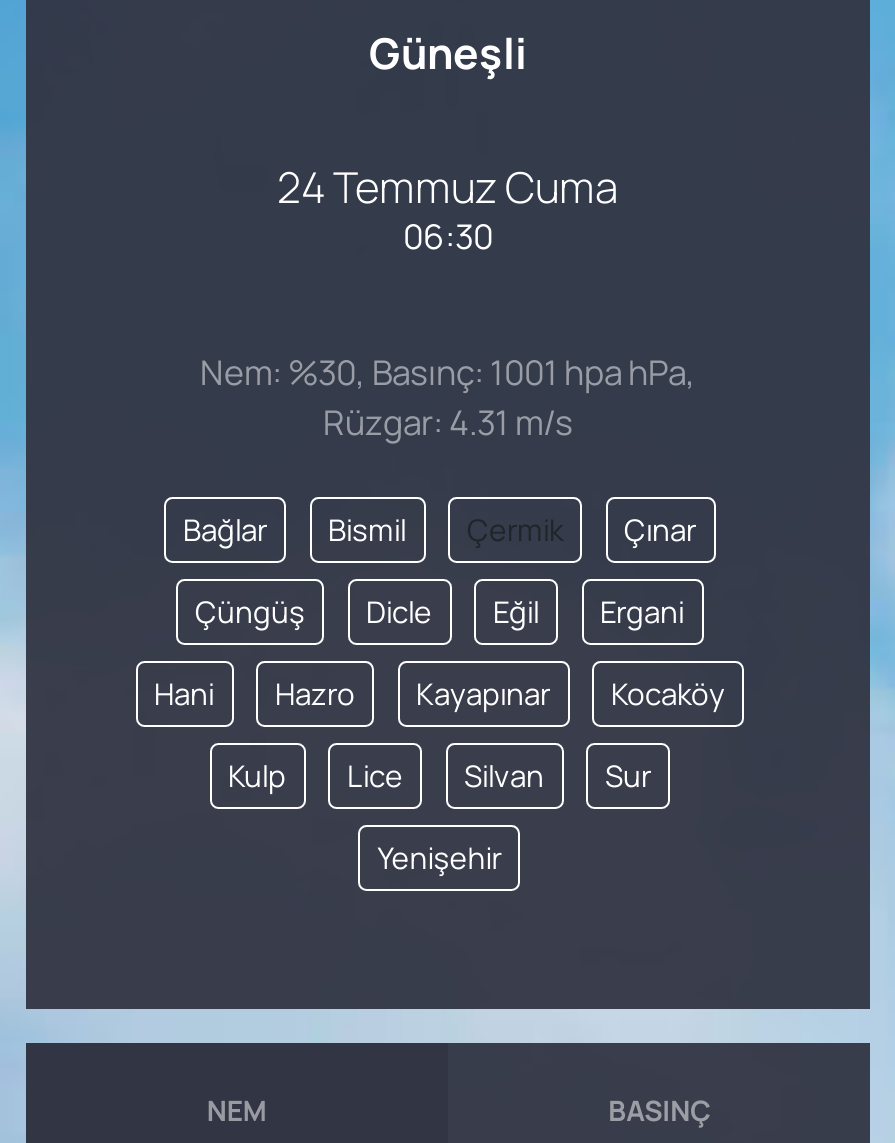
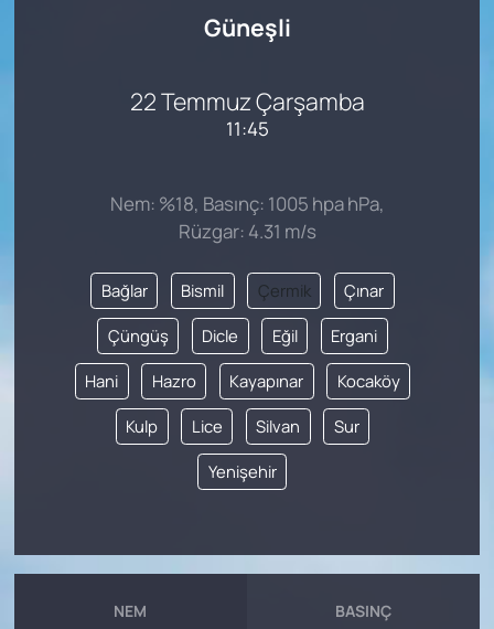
[277,157,619,215] 24 Temmuz Cuma -> [130,85,364,117] 22 Temmuz Çarşamba
[403,213,493,259] 06:30 -> [225,116,269,141] 11:45
[200,348,696,394] Nem: %30, Basınç: 1001 hpa hPa, -> [110,191,384,216] Nem: %18, Basınç: 1005 hpa hPa,

